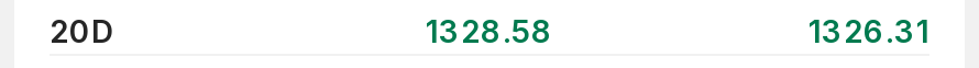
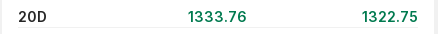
[426,12,553,49] 1328.58 -> [188,8,247,25] 1333.76
[809,12,930,49] 1326.31 -> [362,8,418,25] 1322.75

